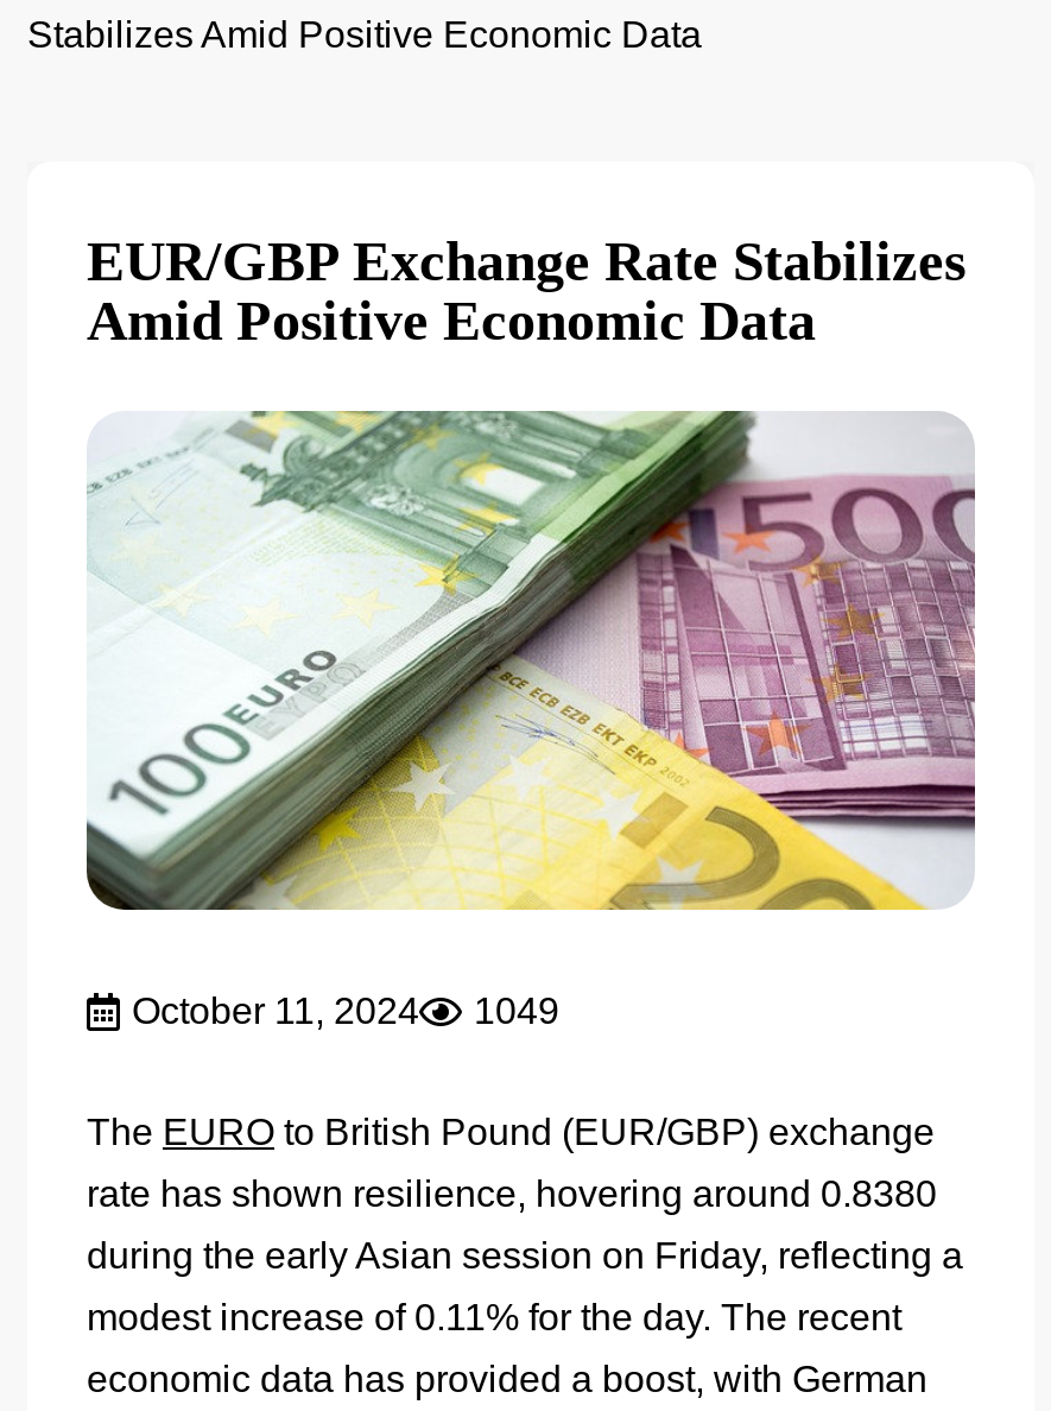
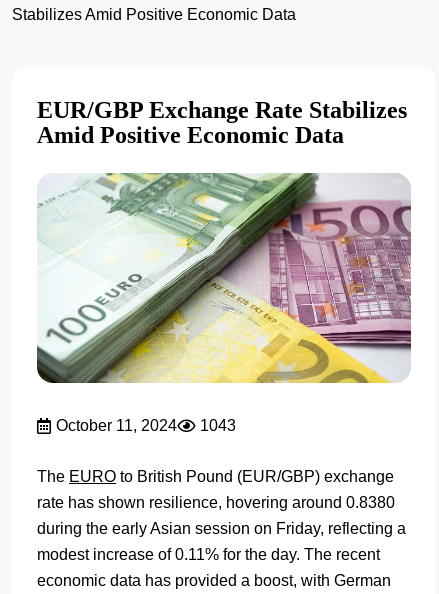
[132,992,559,1032] October 11, 2024 1049 -> [56,417,236,434] October 11, 2024 1043

